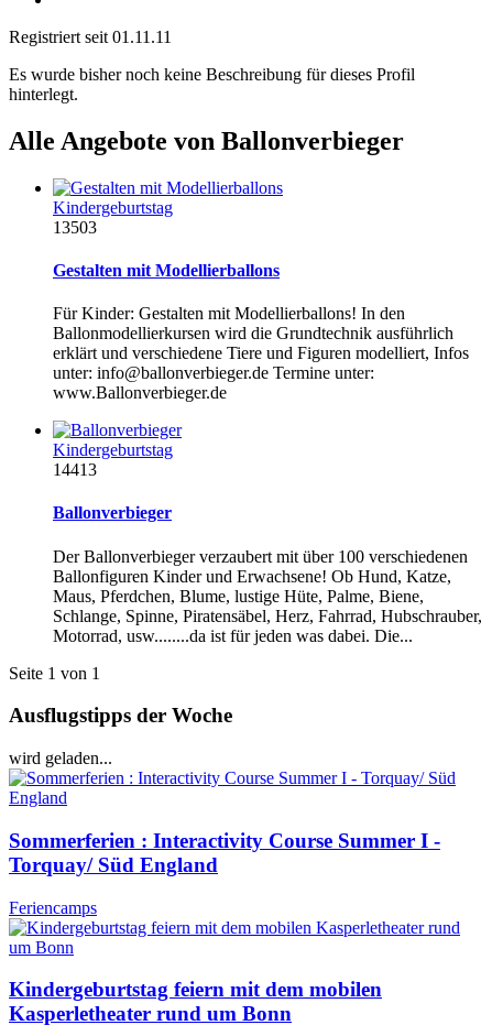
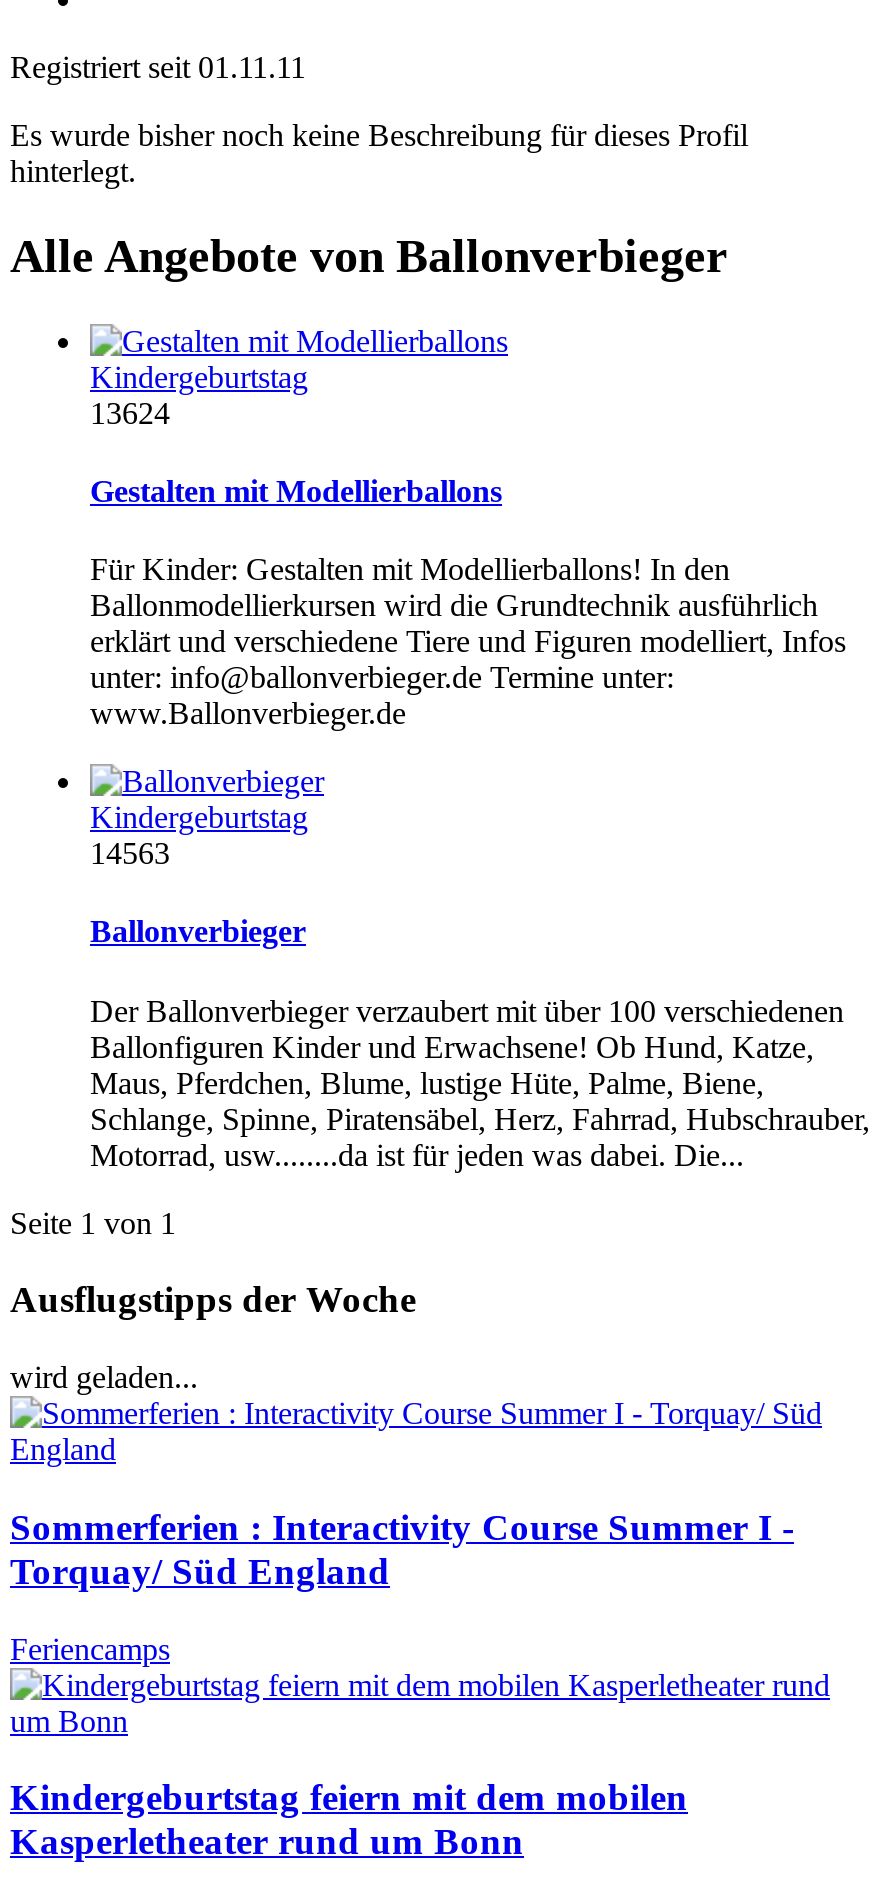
[53,218,97,236] 13503 -> [90,395,170,429] 13624
[53,460,97,479] 14413 -> [90,836,170,870] 14563

